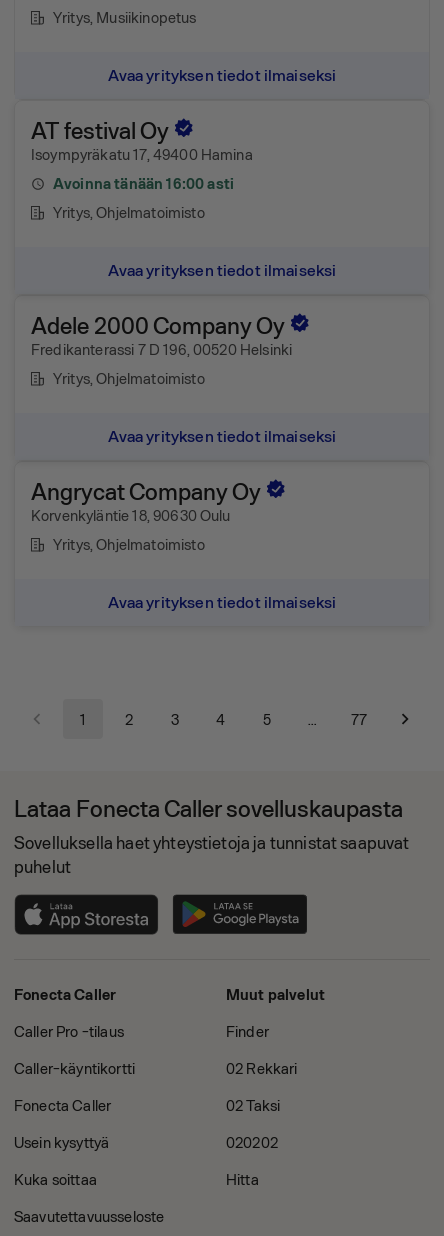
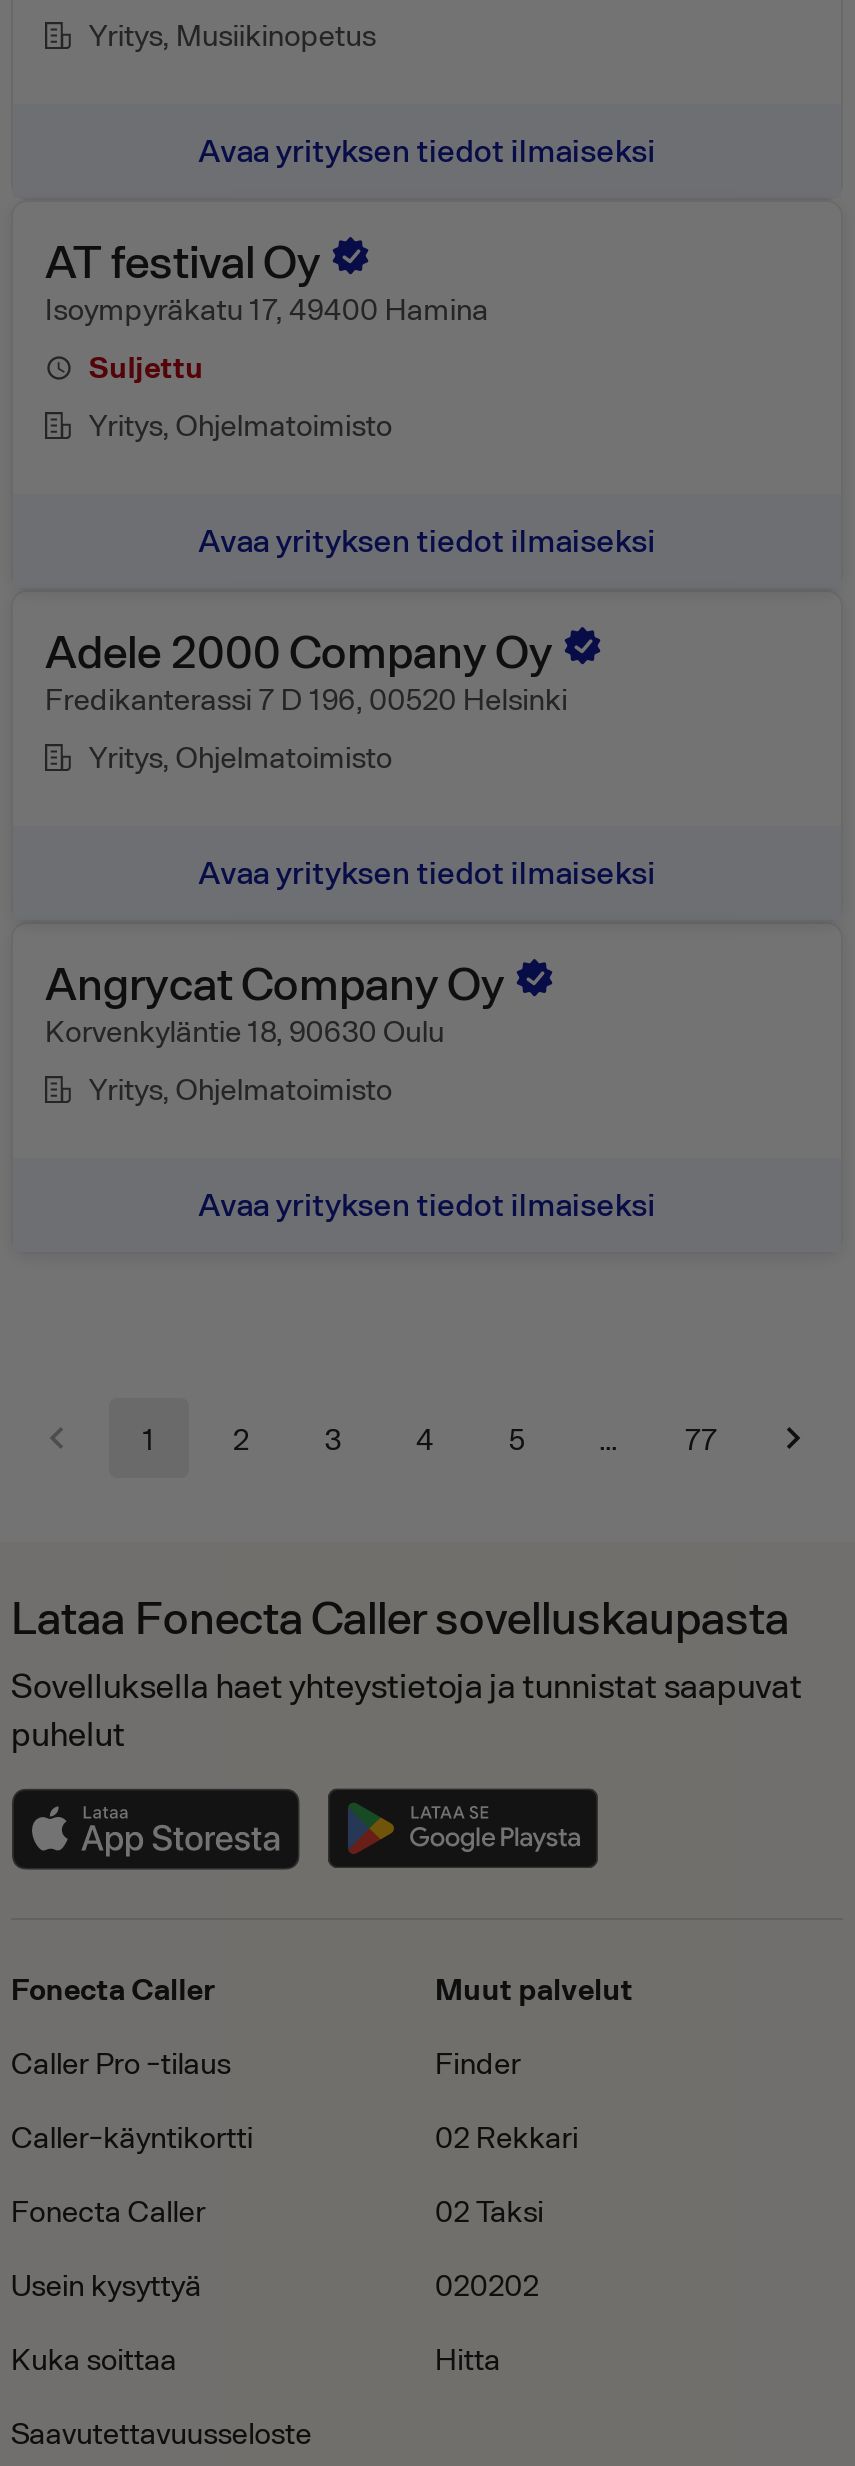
[53,174,234,192] Avoinna tänään 16:00 asti -> [89,348,204,384] Suljettu

